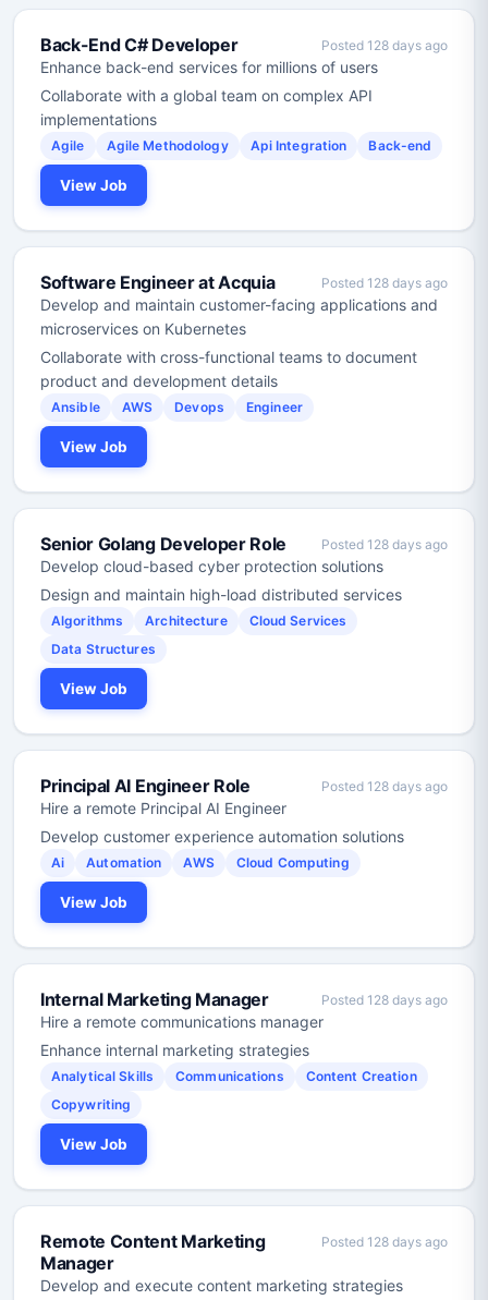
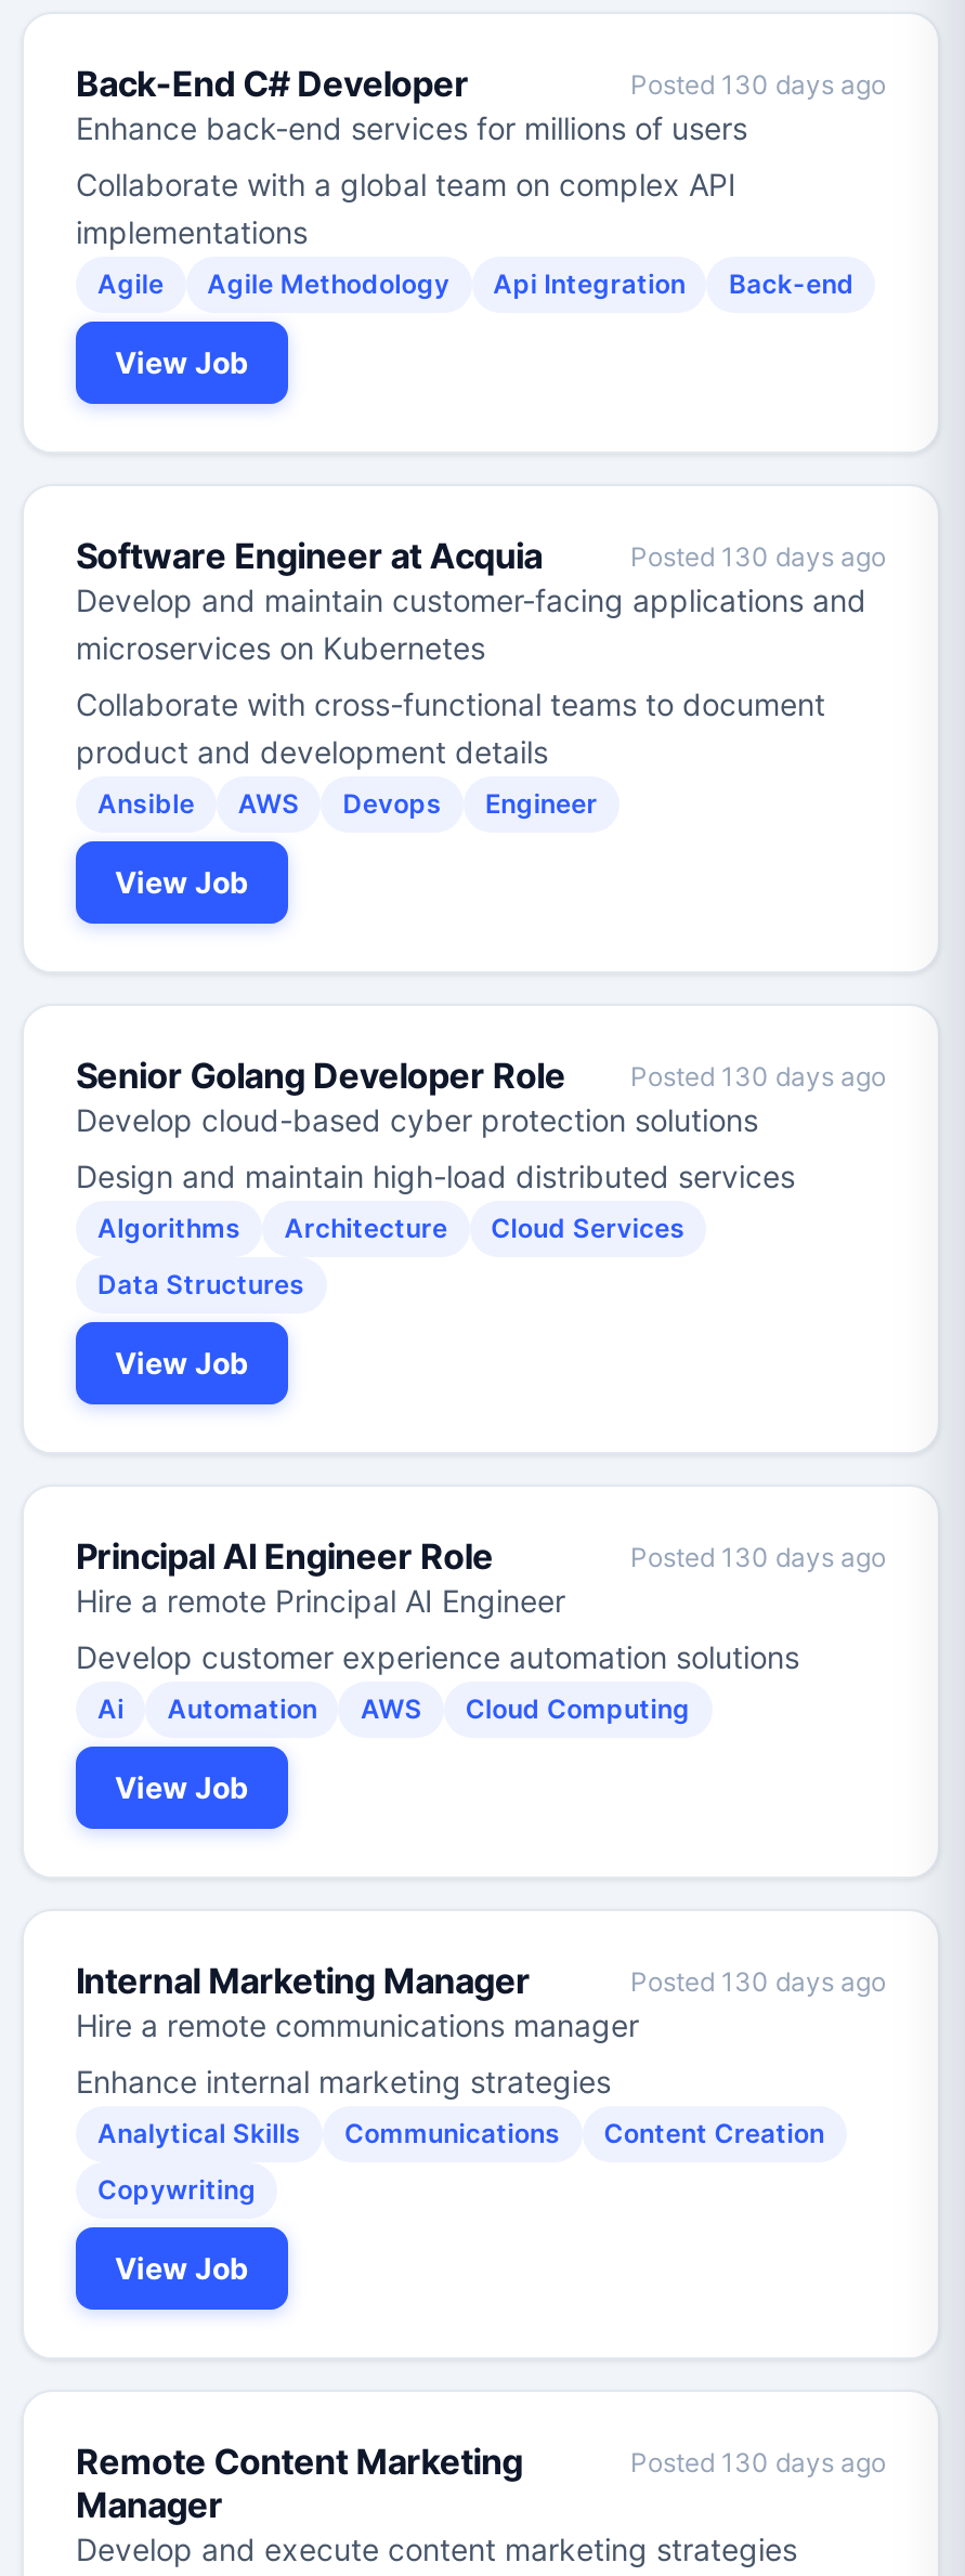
[321,37,448,53] Posted 128 days ago -> [630,67,886,100] Posted 130 days ago
[321,274,448,291] Posted 128 days ago -> [630,539,886,572] Posted 130 days ago
[321,536,448,552] Posted 128 days ago -> [630,1059,886,1092] Posted 130 days ago
[321,778,448,794] Posted 128 days ago -> [630,1540,886,1572] Posted 130 days ago
[321,991,448,1008] Posted 128 days ago -> [630,1964,886,1997] Posted 130 days ago
[321,1233,448,1249] Posted 128 days ago -> [630,2445,886,2478] Posted 130 days ago

